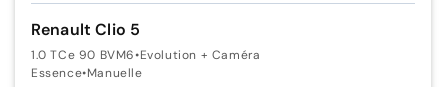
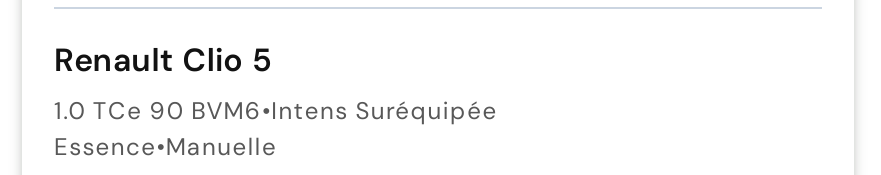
[31,47,260,63] 1.0 TCe 90 BVM6•Evolution + Caméra -> [54,95,498,127] 1.0 TCe 90 BVM6•Intens Suréquipée

